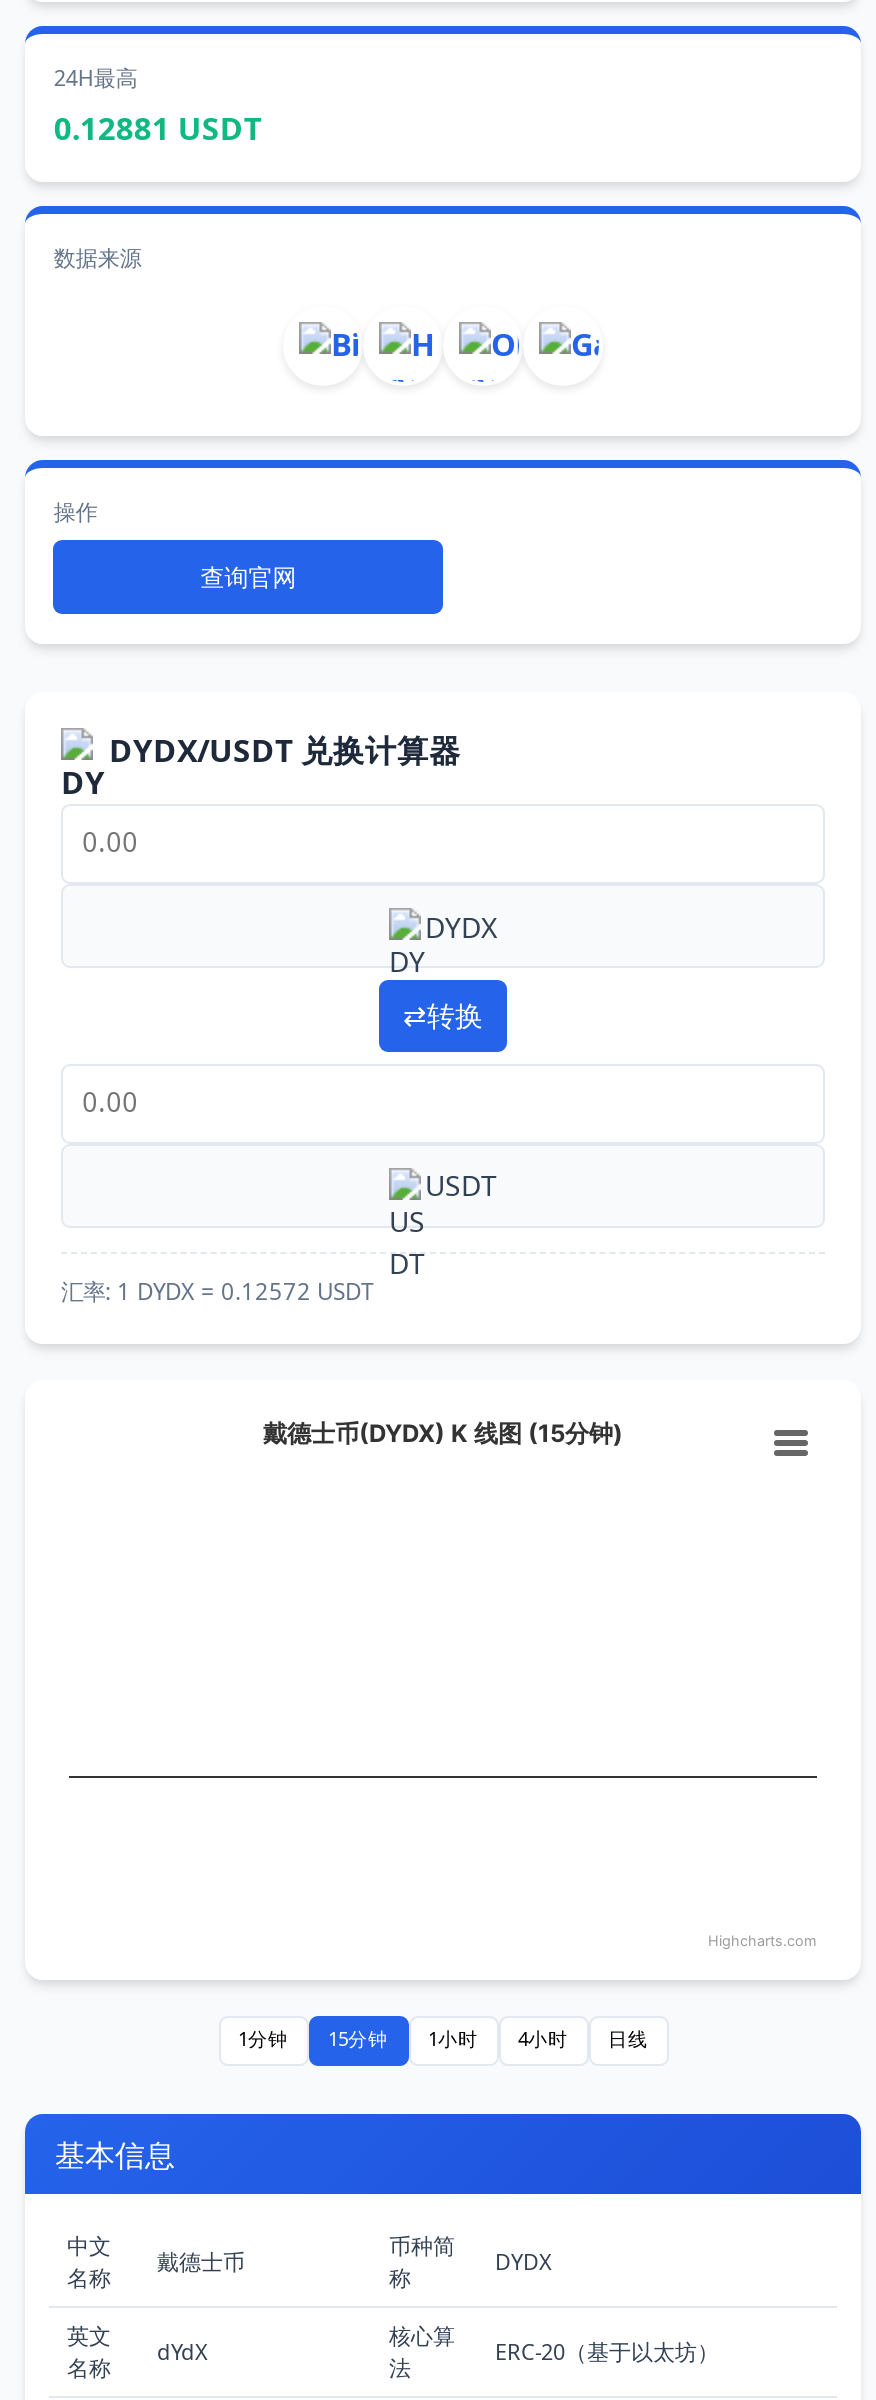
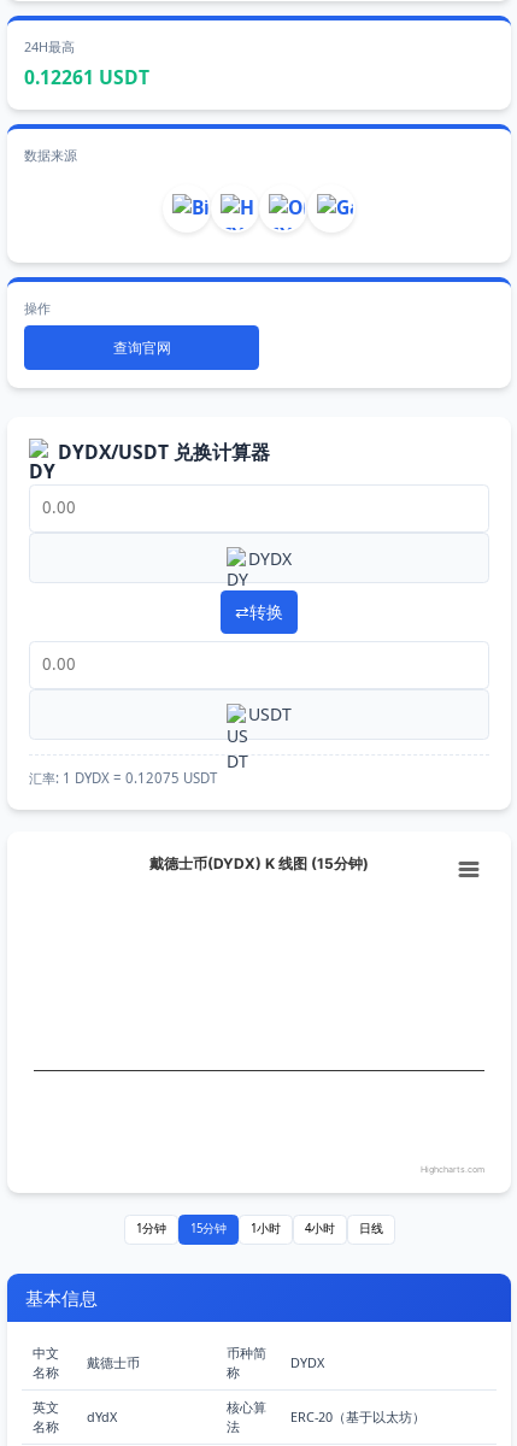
[54,107,262,151] 0.12881 USDT -> [25,64,150,91] 0.12261 USDT
[61,1275,373,1305] 汇率: 1 DYDX = 0.12572 USDT -> [29,768,217,786] 汇率: 1 DYDX = 0.12075 USDT

